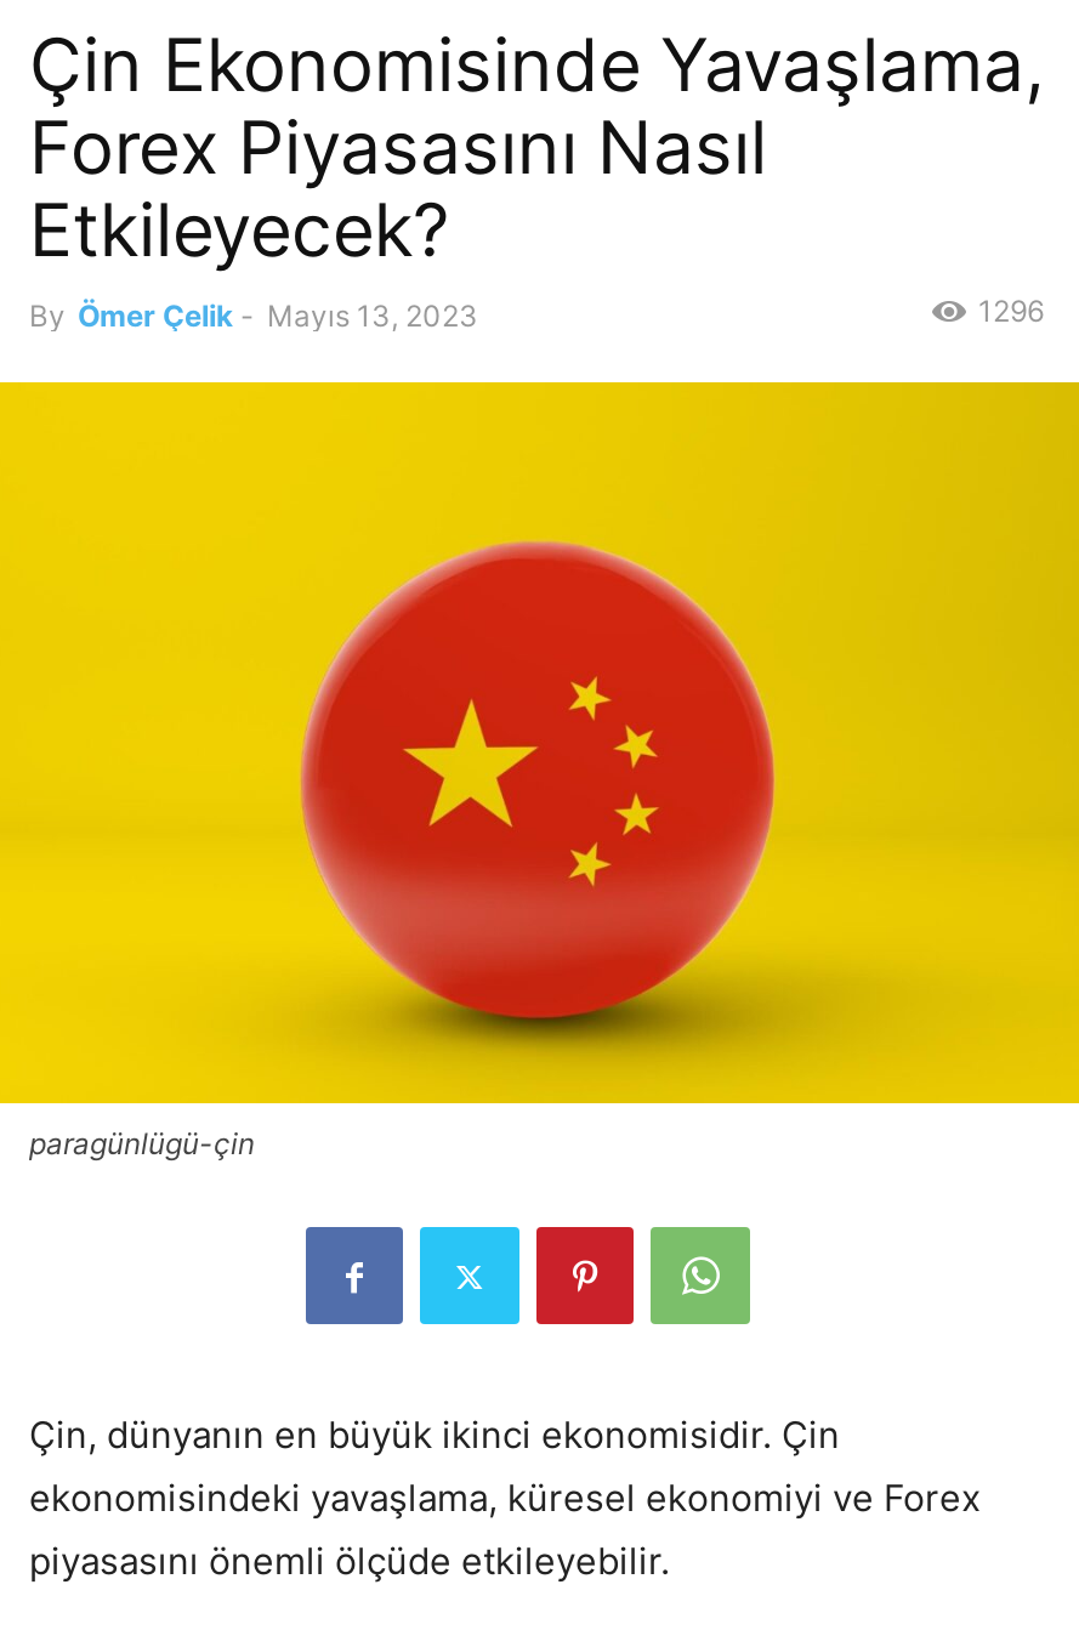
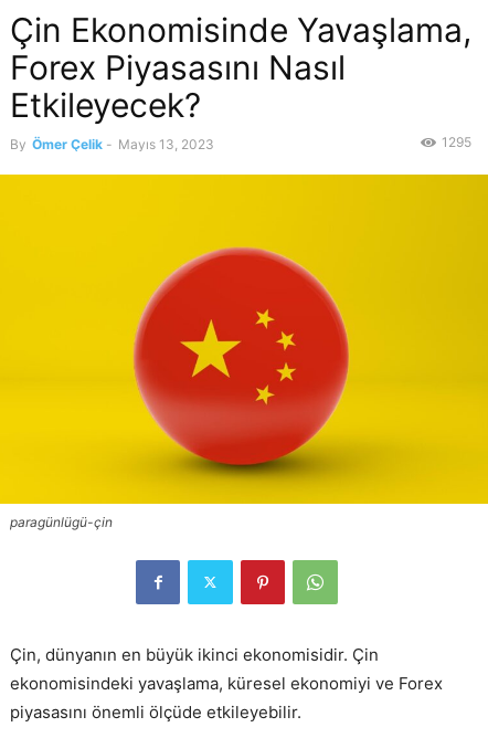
[978,293,1044,329] 1296 -> [442,134,471,150] 1295

